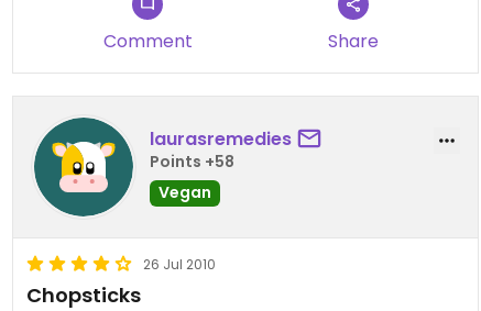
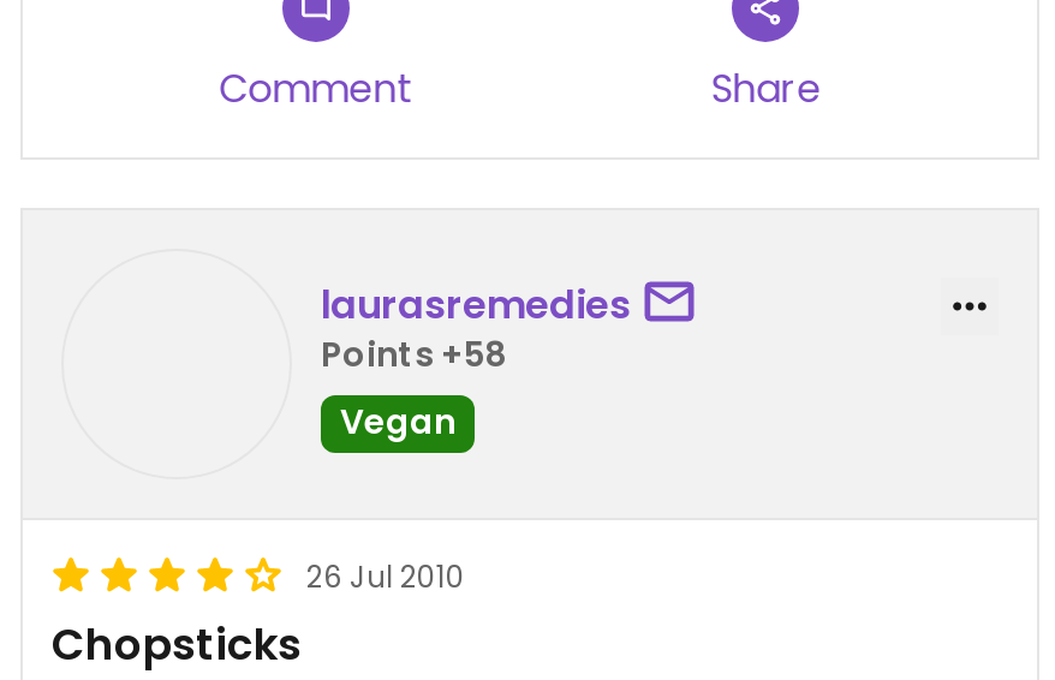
[33,116,134,218] [image] -> none

